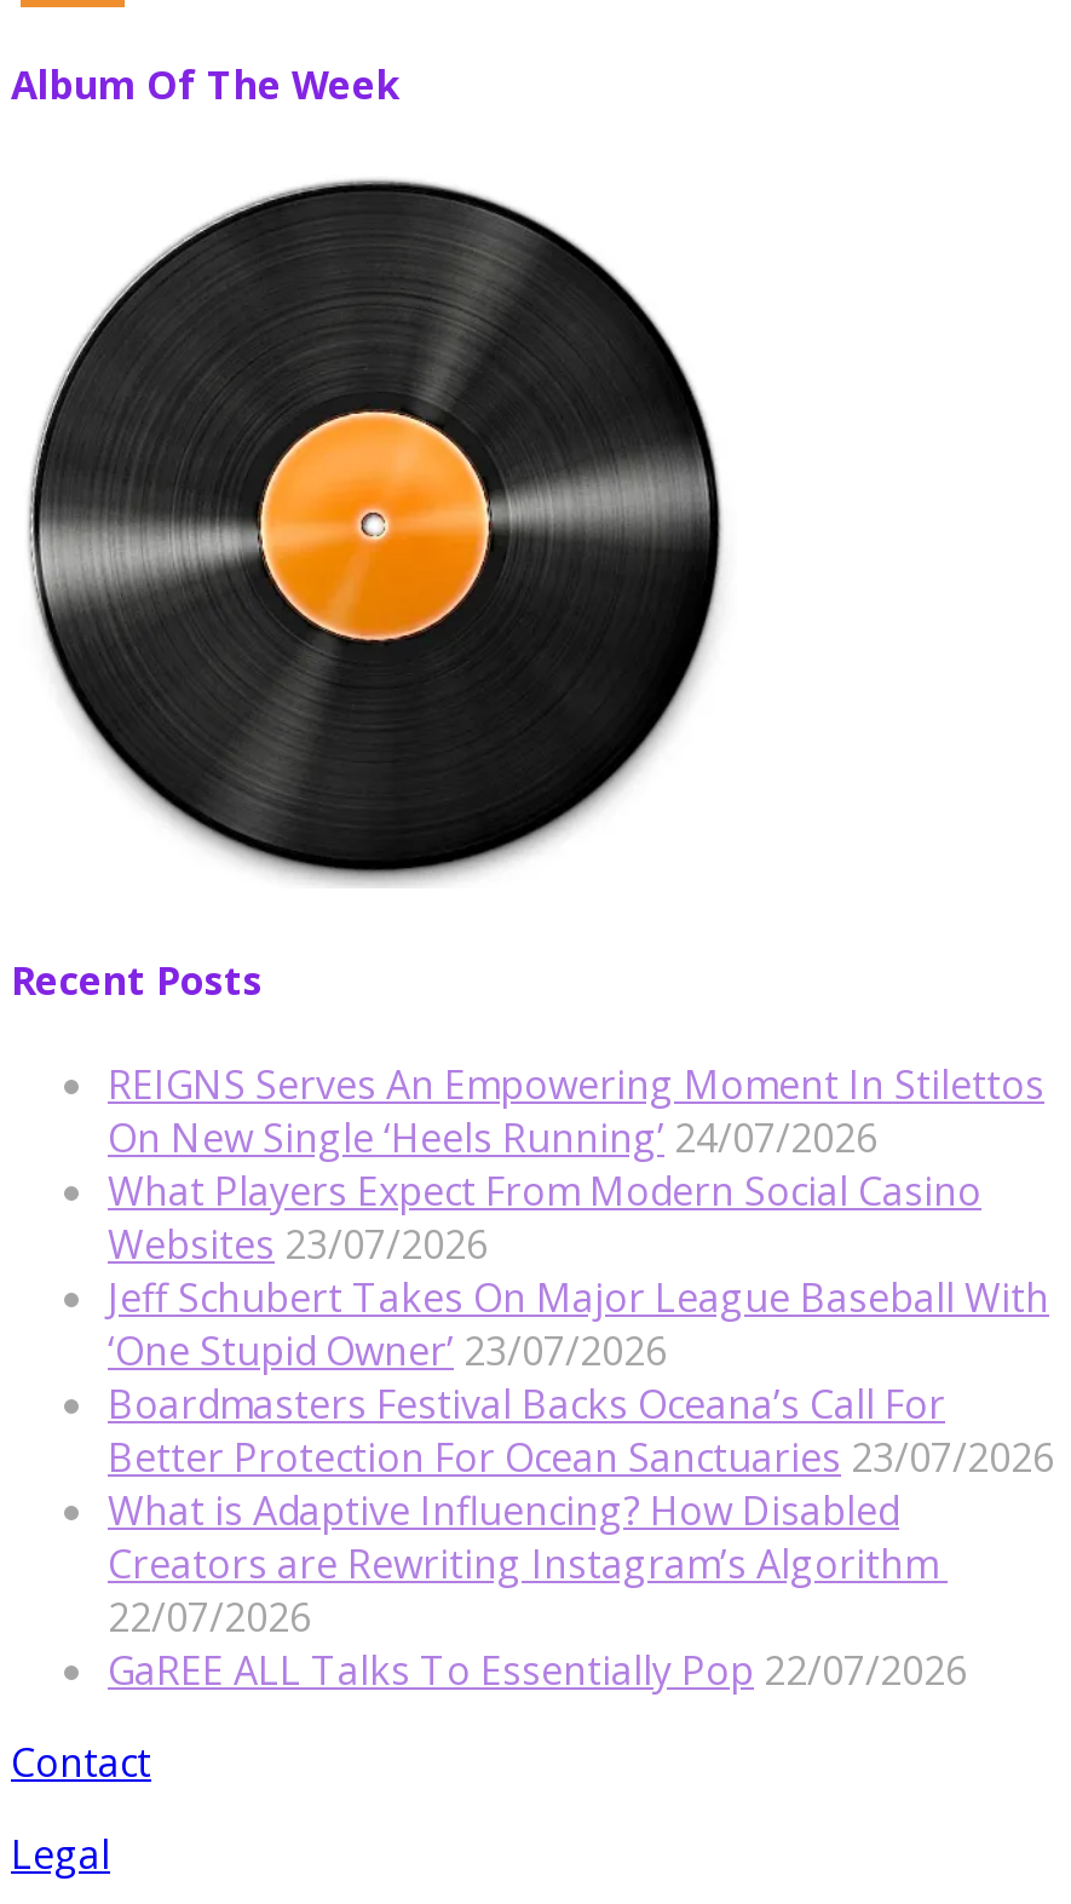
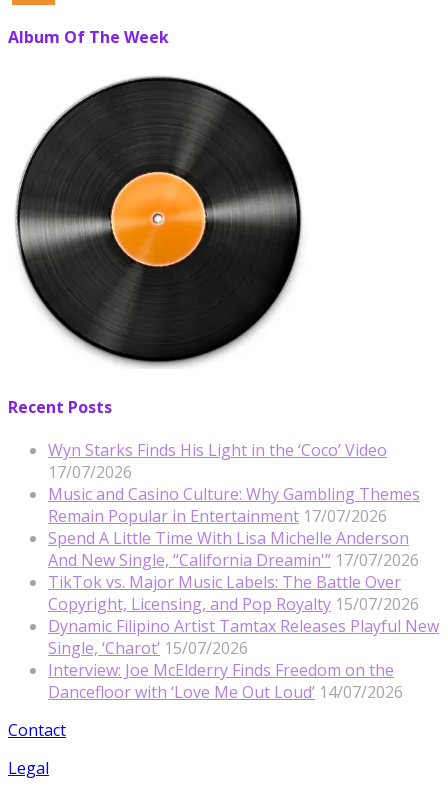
[108,1057,1054,1697] REIGNS Serves An Empowering Moment In Stilettos | On New Single ‘Heels Running’ 24/07/2026 | What Players Expect From Modern Social Casino | Websites 23/07/2026 | Jeff Schubert Takes On Major League Baseball With | ‘One Stupid Owner’ 23/07/2026 | Boardmasters Festival Backs Oceana’s Call For | Better Protection For Ocean Sanctuaries 23/07/2026 | What is Adaptive Influencing? How Disabled | Creators are Rewriting Instagram’s Algorithm | 22/07/2026 | GaREE ALL Talks To Essentially Pop 22/07/2026 -> [48,439,439,703] Wyn Starks Finds His Light in the ‘Coco’ Video | 17/07/2026 | Music and Casino Culture: Why Gambling Themes | Remain Popular in Entertainment 17/07/2026 | Spend A Little Time With Lisa Michelle Anderson | And New Single, “California Dreamin'” 17/07/2026 | TikTok vs. Major Music Labels: The Battle Over | Copyright, Licensing, and Pop Royalty 15/07/2026 | Dynamic Filipino Artist Tamtax Releases Playful New | Single, ‘Charot’ 15/07/2026 | Interview: Joe McElderry Finds Freedom on the | Dancefloor with ‘Love Me Out Loud’ 14/07/2026

